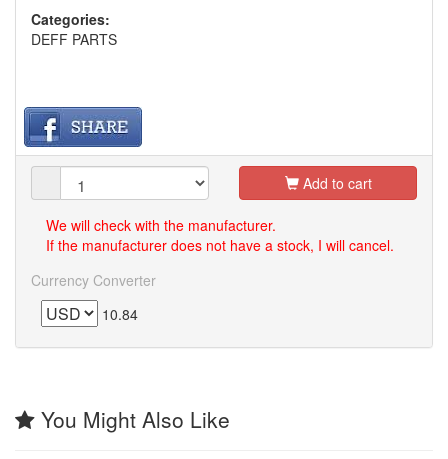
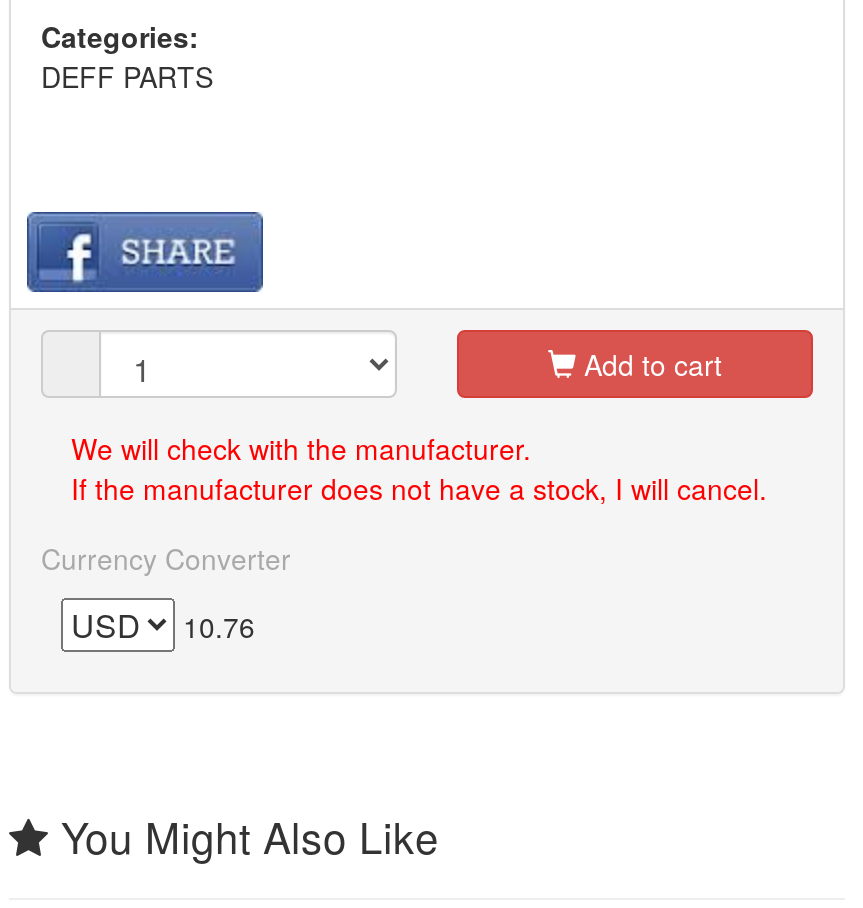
[98,303,138,323] 10.84 -> [175,605,255,645] 10.76

